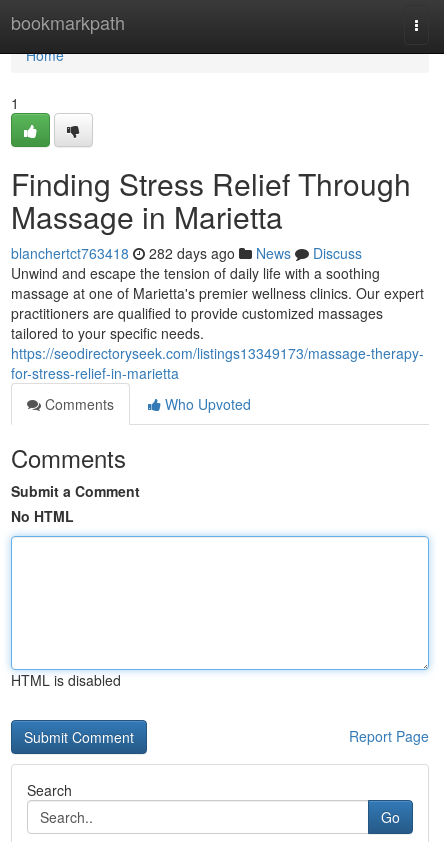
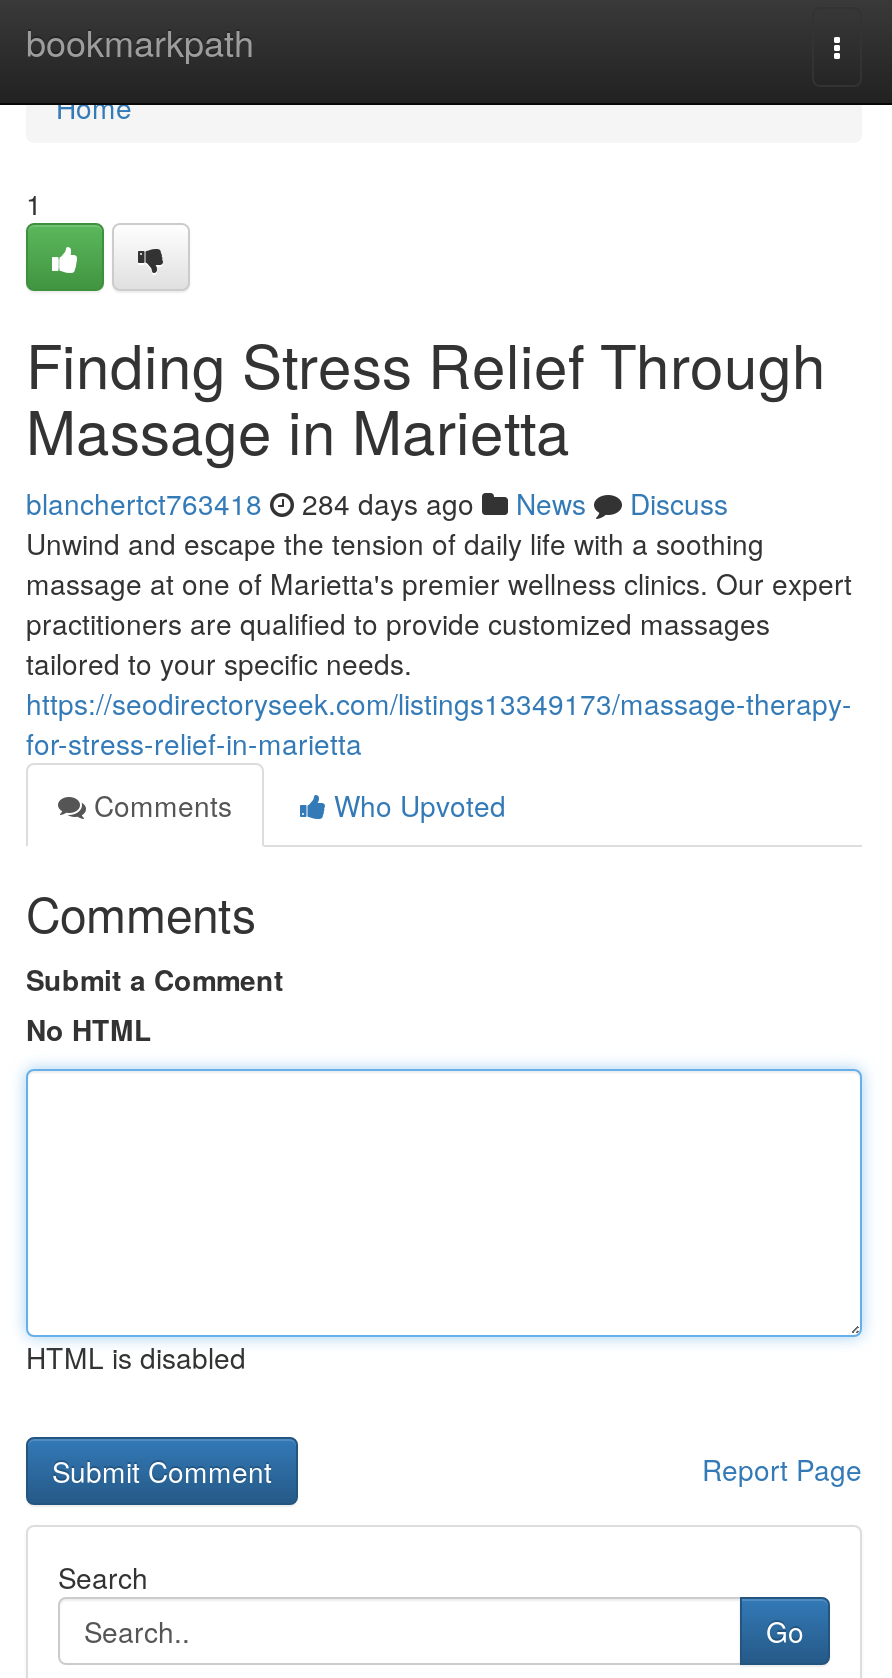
[11,243,362,263] blanchertct763418 282 days ago News Discuss -> [26,483,728,523] blanchertct763418 284 days ago News Discuss

